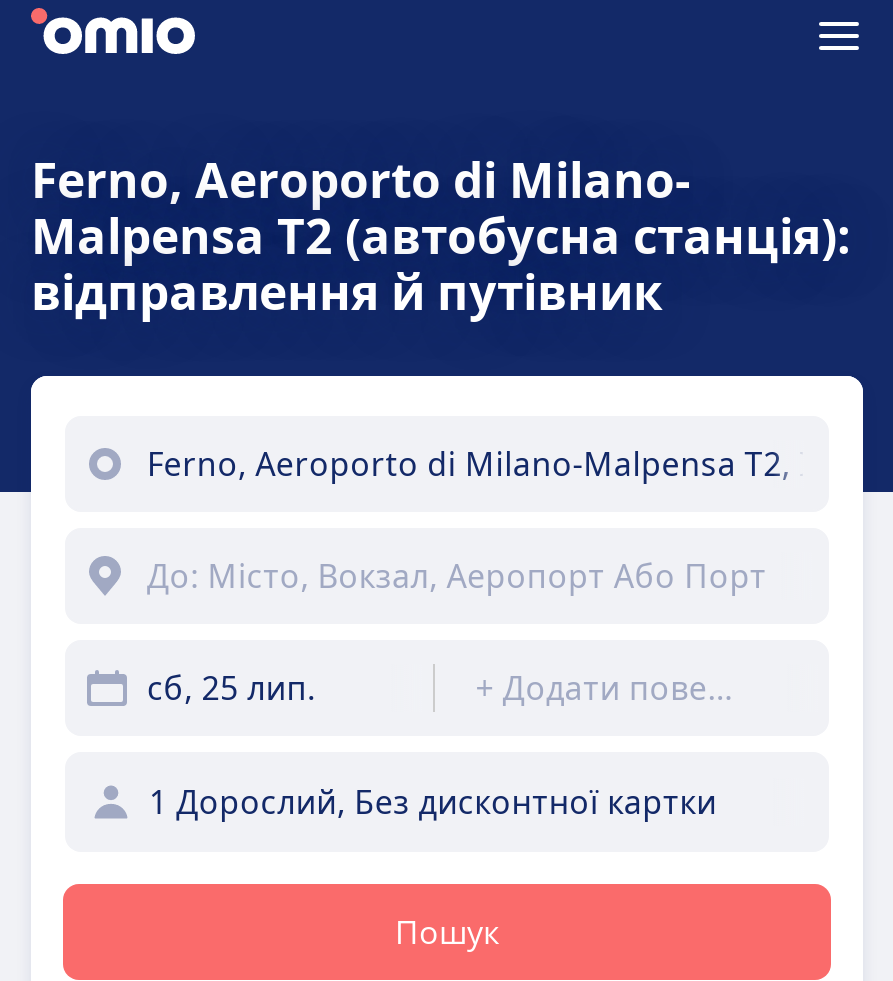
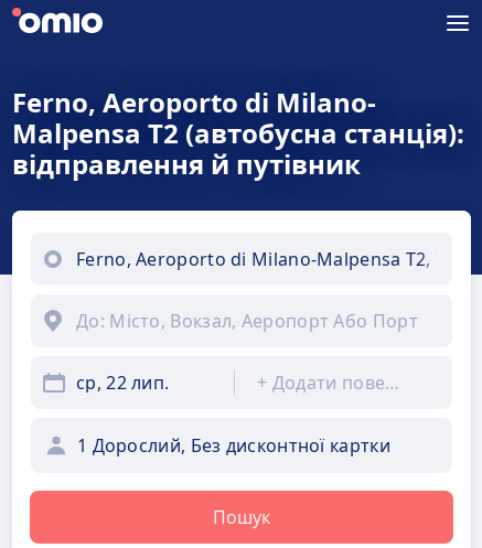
[147,666,316,710] сб, 25 лип. -> [76,370,169,395] ср, 22 лип.

